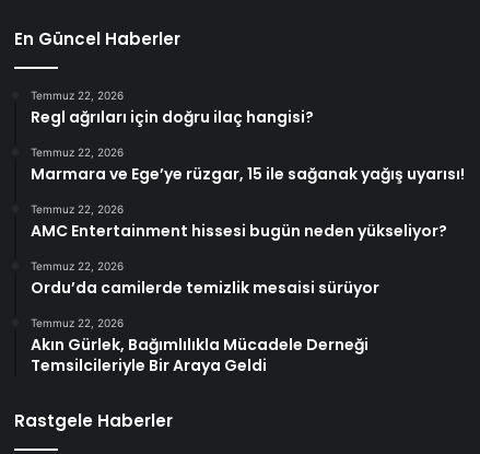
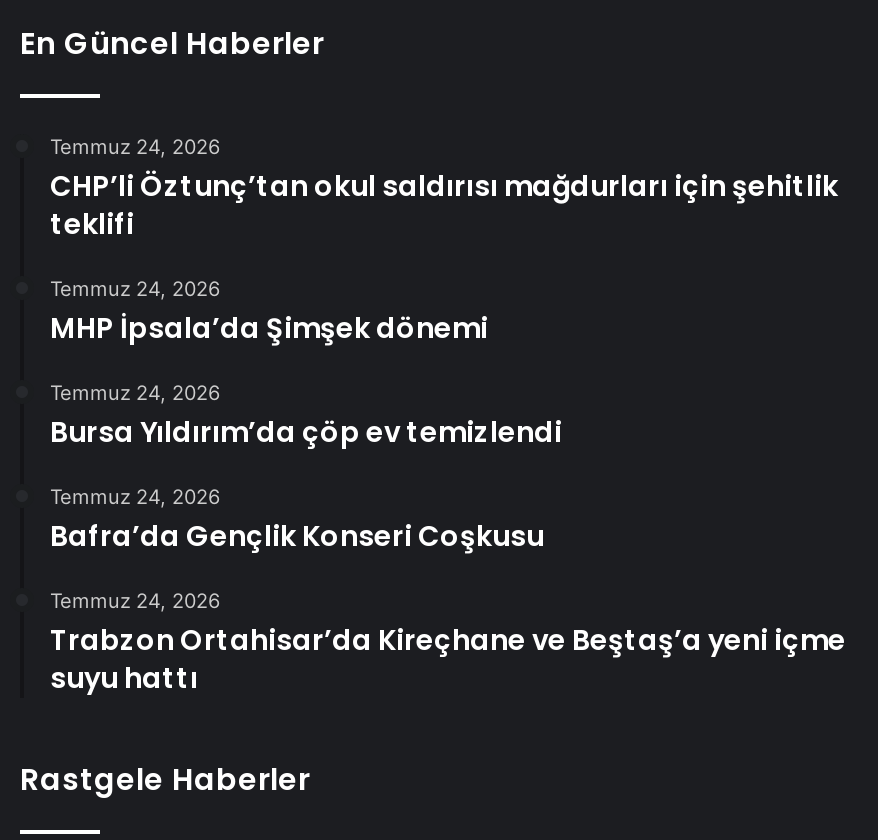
[31,88,314,128] Temmuz 22, 2026 | Regl ağrıları için doğru ilaç hangisi? -> [50,134,838,244] Temmuz 24, 2026 | CHP’li Öztunç’tan okul saldırısı mağdurları için şehitlik | teklifi
[31,145,465,185] Temmuz 22, 2026 | Marmara ve Ege’ye rüzgar, 15 ile sağanak yağış uyarısı! -> [50,276,488,348] Temmuz 24, 2026 | MHP İpsala’da Şimşek dönemi
[31,202,447,242] Temmuz 22, 2026 | AMC Entertainment hissesi bugün neden yükseliyor? -> [50,380,562,452] Temmuz 24, 2026 | Bursa Yıldırım’da çöp ev temizlendi
[31,259,383,298] Temmuz 22, 2026 | Ordu’da camilerde temizlik mesaisi sürüyor -> [50,484,544,556] Temmuz 24, 2026 | Bafra’da Gençlik Konseri Coşkusu
[31,316,368,376] Temmuz 22, 2026 | Akın Gürlek, Bağımlılıkla Mücadele Derneği | Temsilcileriyle Bir Araya Geldi -> [50,588,846,698] Temmuz 24, 2026 | Trabzon Ortahisar’da Kireçhane ve Beştaş’a yeni içme | suyu hattı

